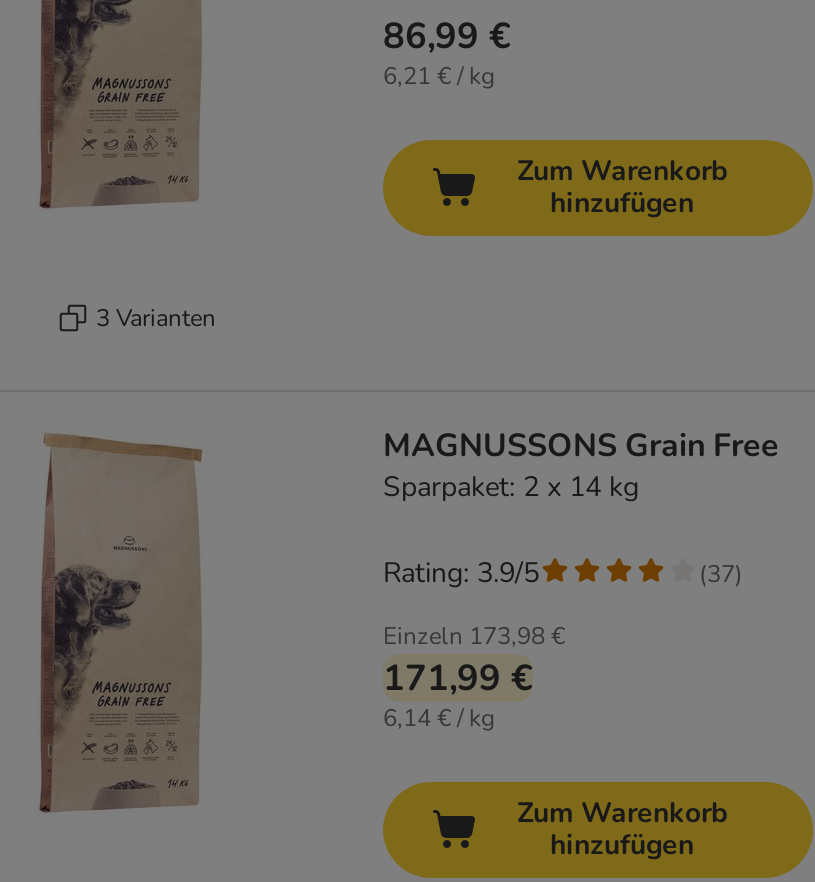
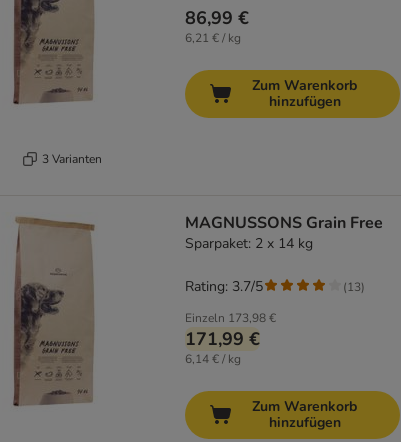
[383,554,539,592] Rating: 3.9/5 -> [185,277,263,296] Rating: 3.7/5
[699,557,743,589] (37) -> [343,279,365,295] (13)

